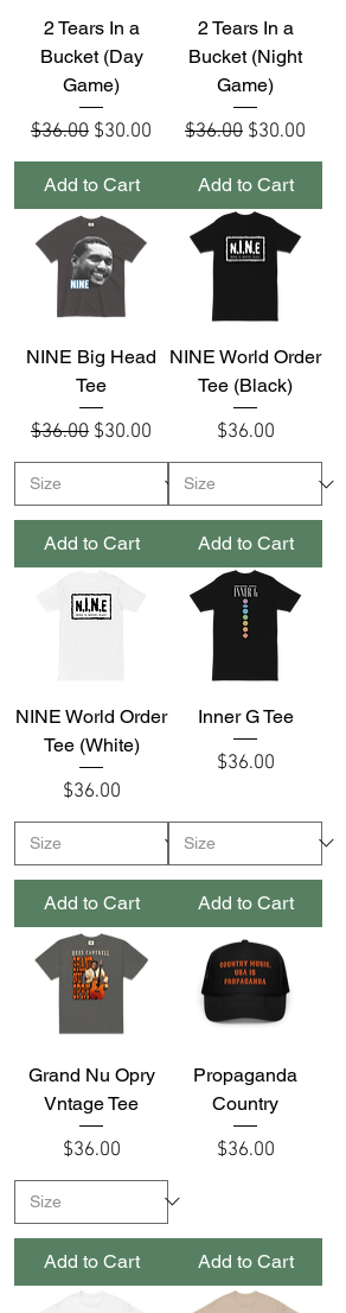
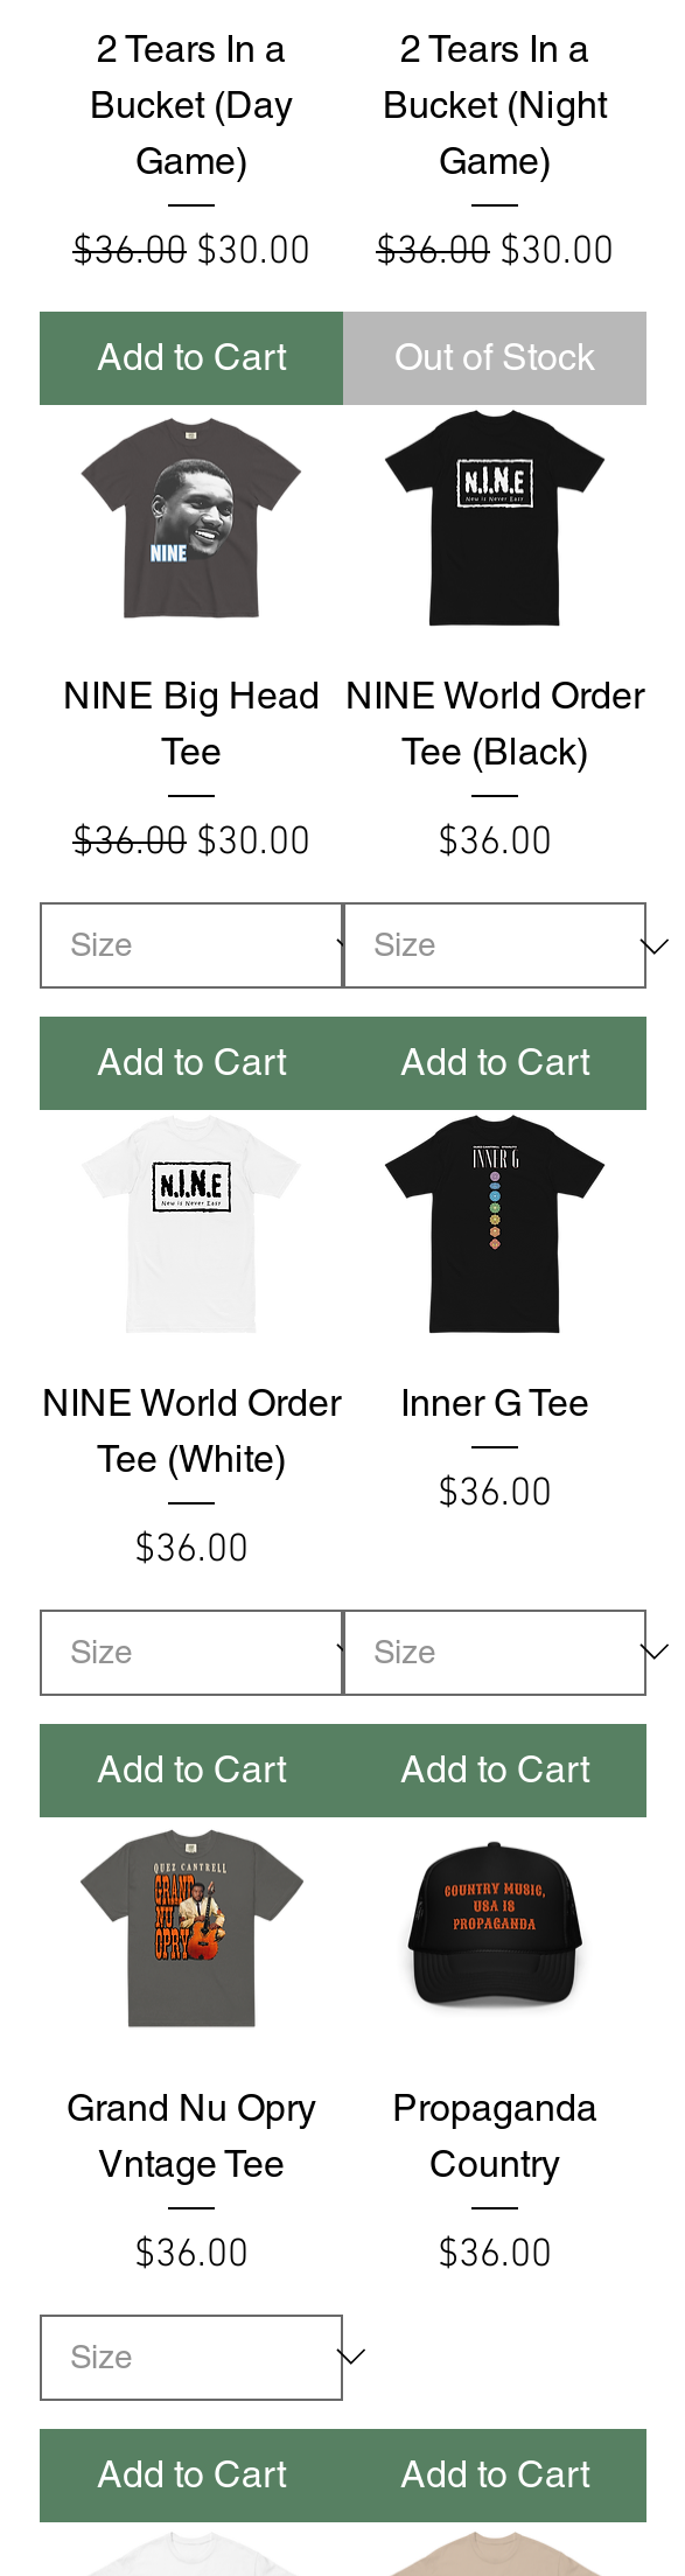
[197,173,293,196] Add to Cart -> [394,335,595,379] Out of Stock

